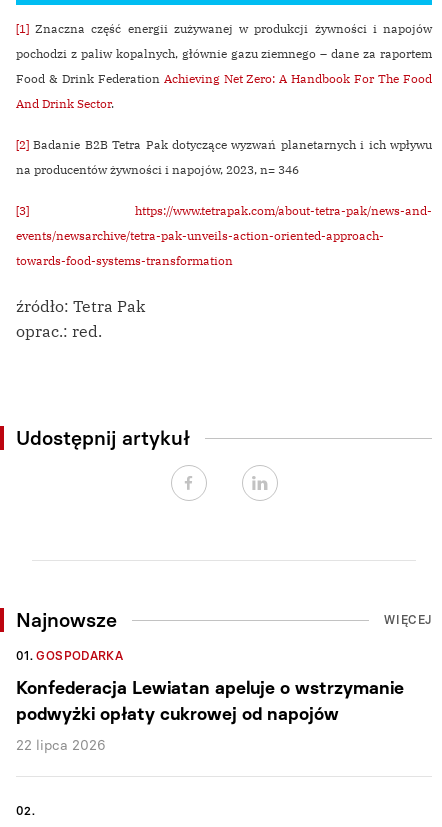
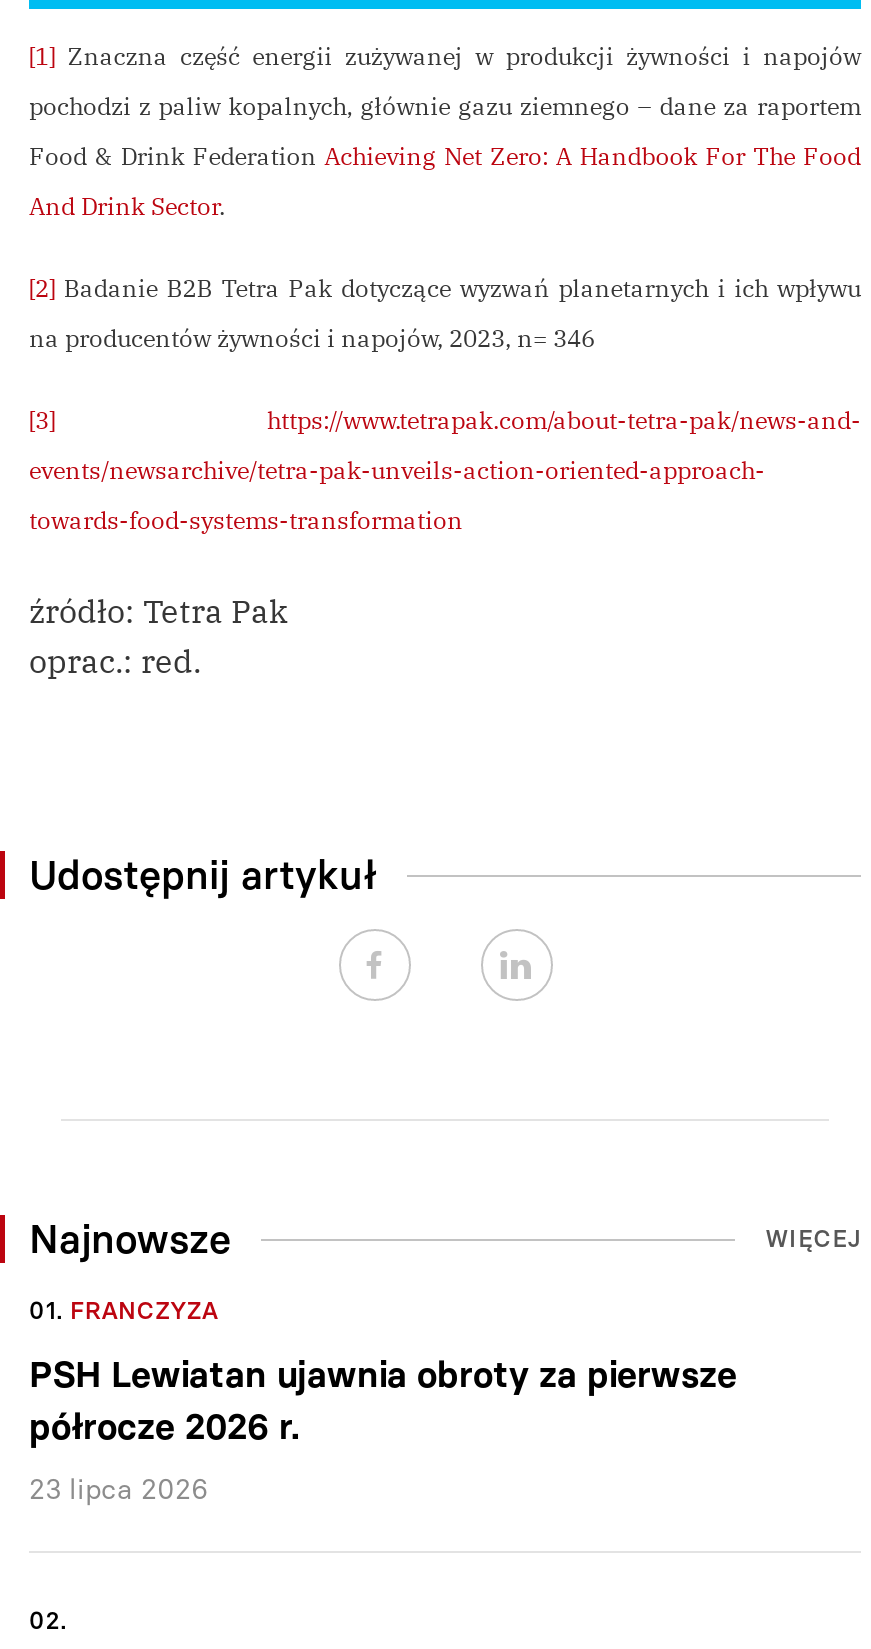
[16,649,123,663] 01. GOSPODARKA -> [29,1298,218,1326] 01. FRANCZYZA
[16,677,404,725] Konfederacja Lewiatan apeluje o wstrzymanie | podwyżki opłaty cukrowej od napojów -> [29,1354,737,1450] PSH Lewiatan ujawnia obroty za pierwsze | półrocze 2026 r.
[16,737,106,754] 22 lipca 2026 -> [29,1474,209,1508] 23 lipca 2026

